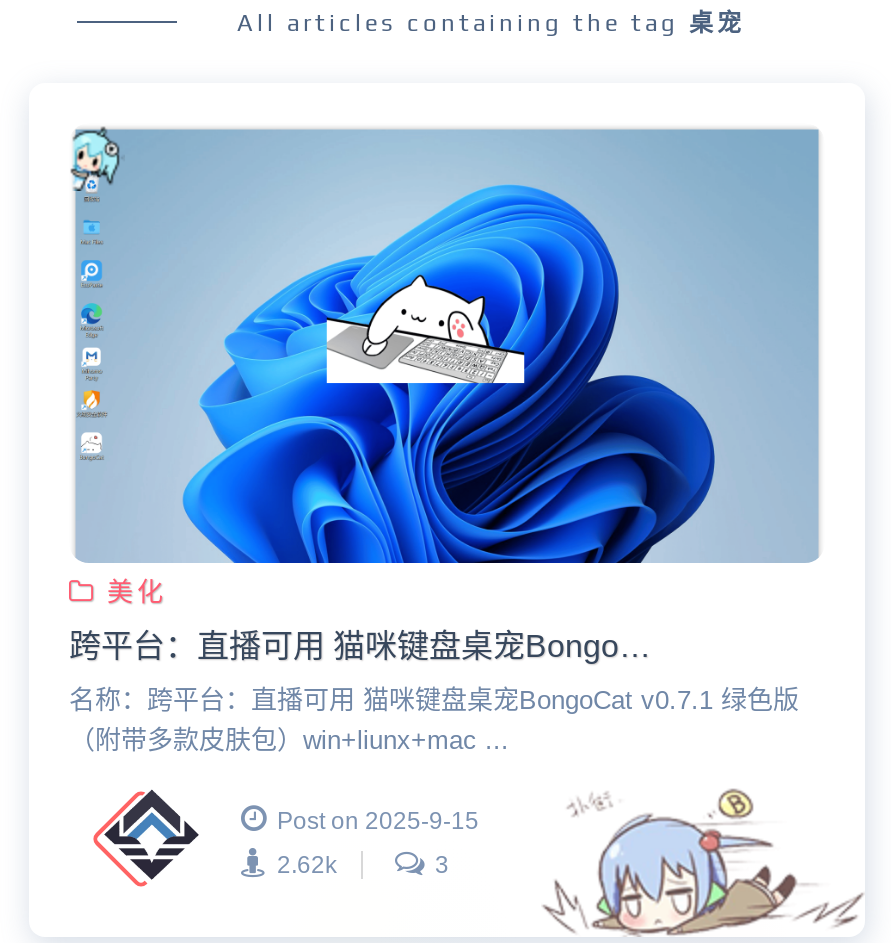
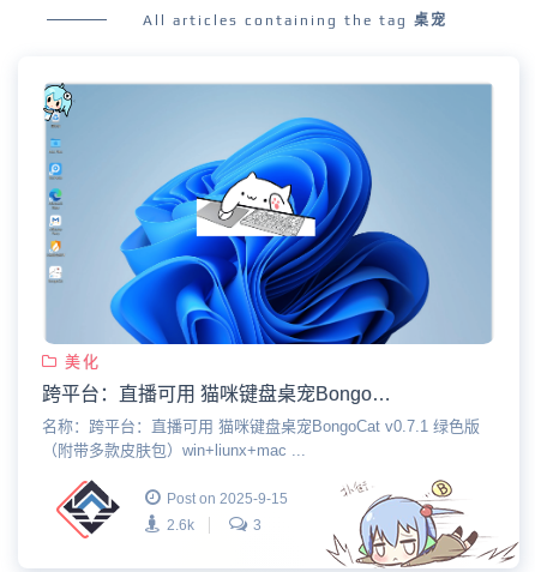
[277,850,337,878] 2.62k -> [167,516,194,533] 2.6k

